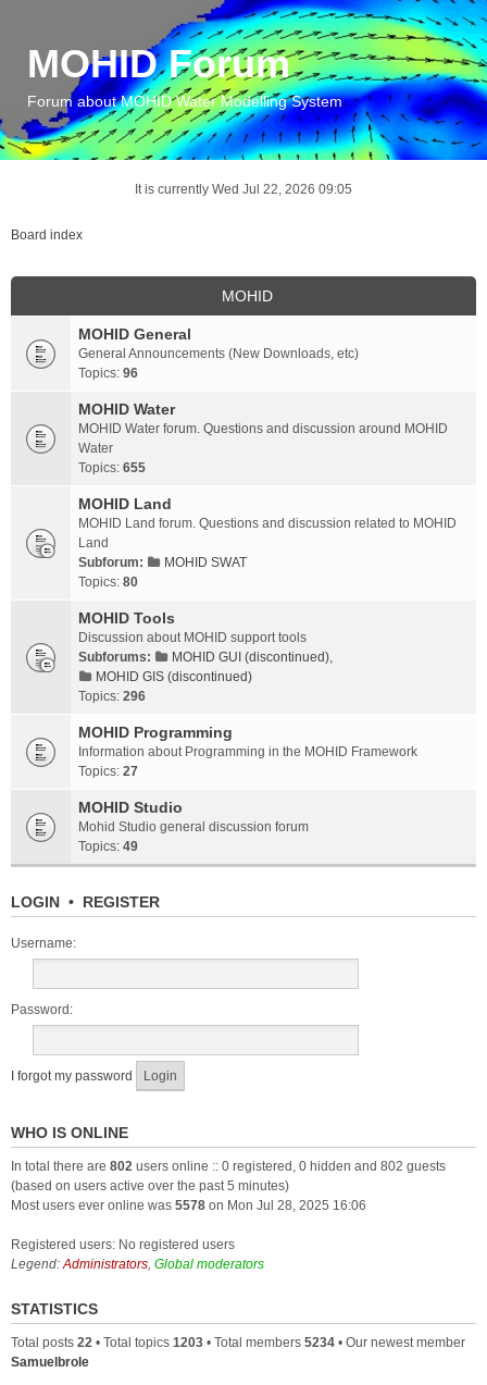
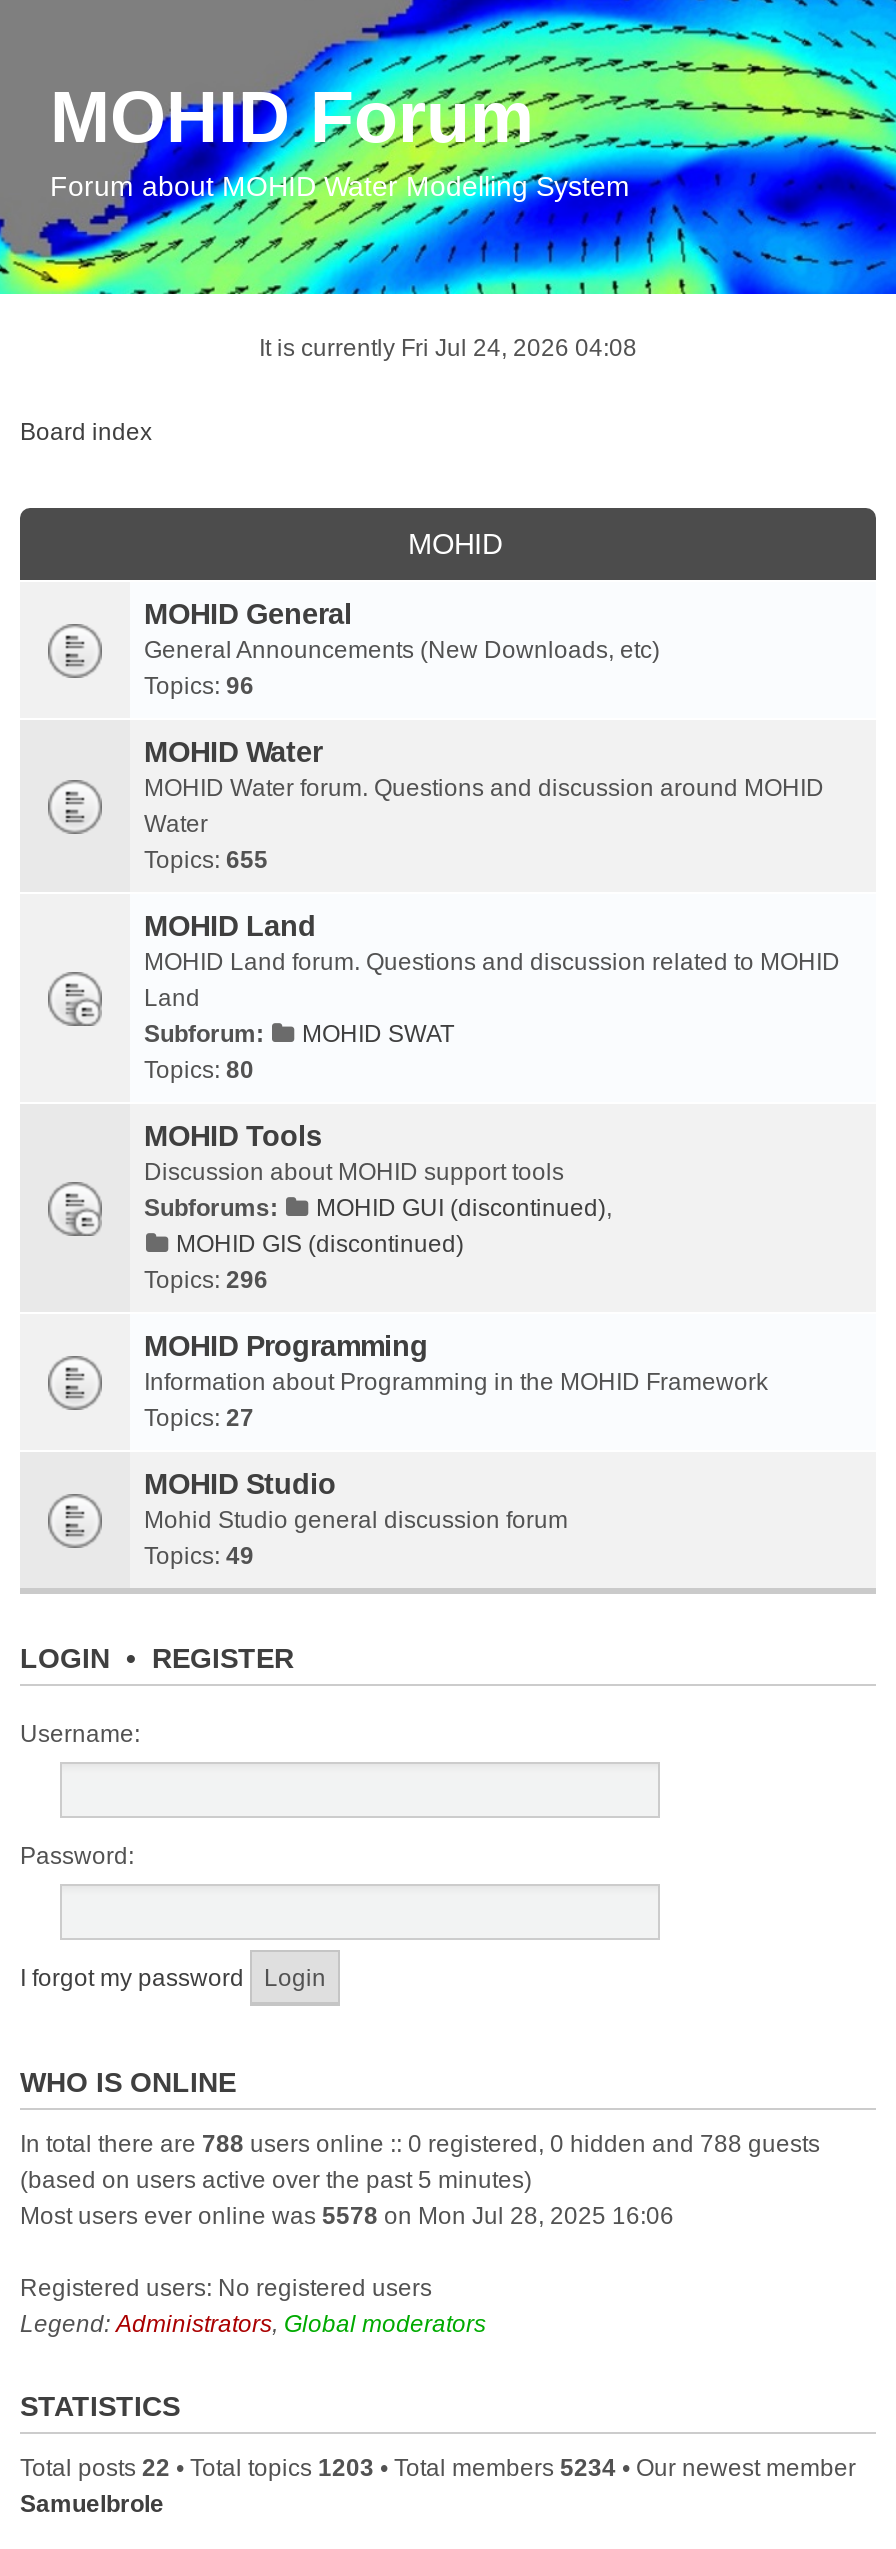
[135,182,352,197] It is currently Wed Jul 22, 2026 09:05 -> [259,334,637,362] It is currently Fri Jul 24, 2026 04:08
[11,1159,446,1174] In total there are 802 users online :: 0 registered, 0 hidden and 802 guests -> [20,2130,820,2158] In total there are 788 users online :: 0 registered, 0 hidden and 788 guests

